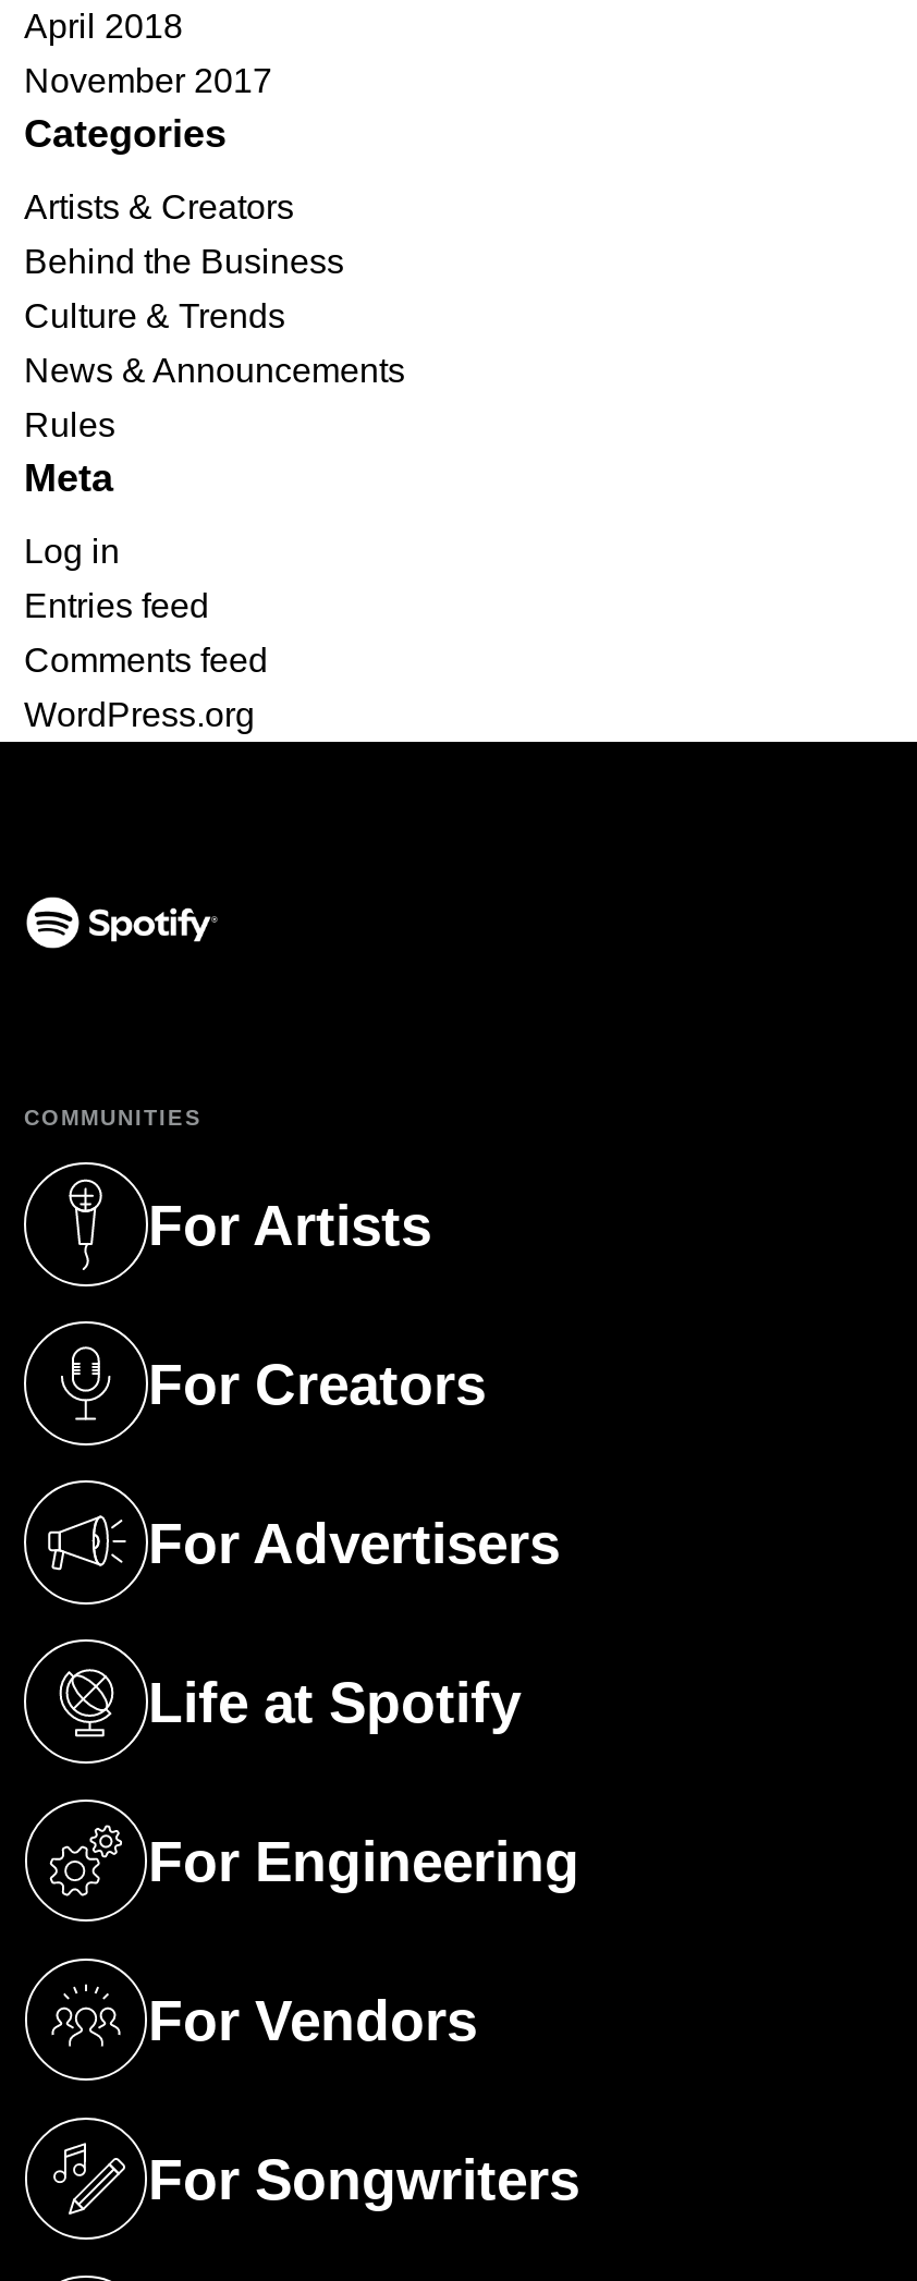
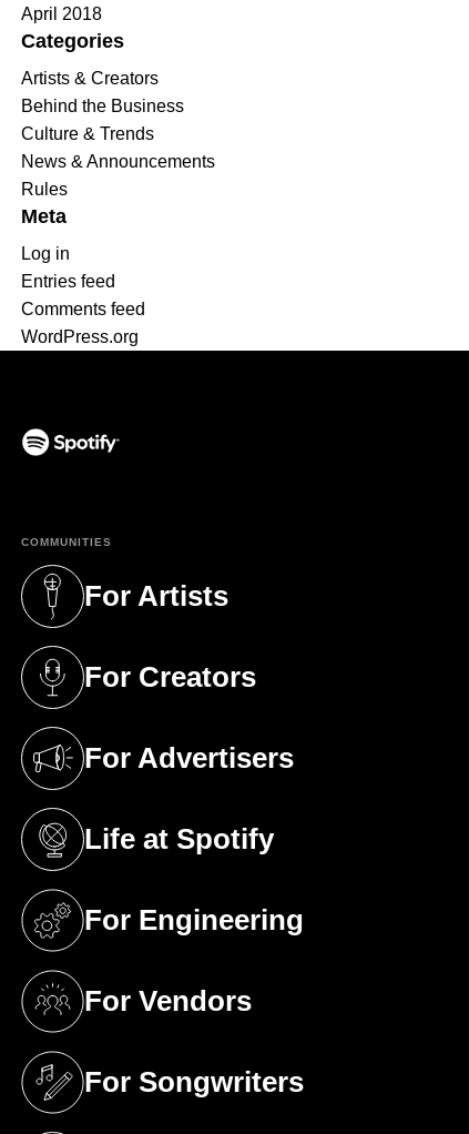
[24,63,272,100] November 2017 -> none

